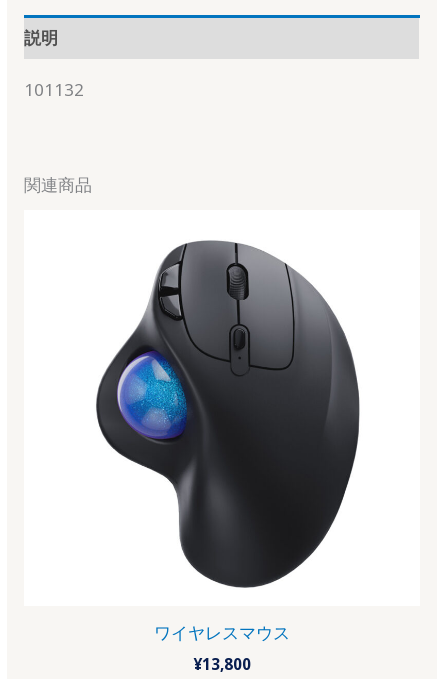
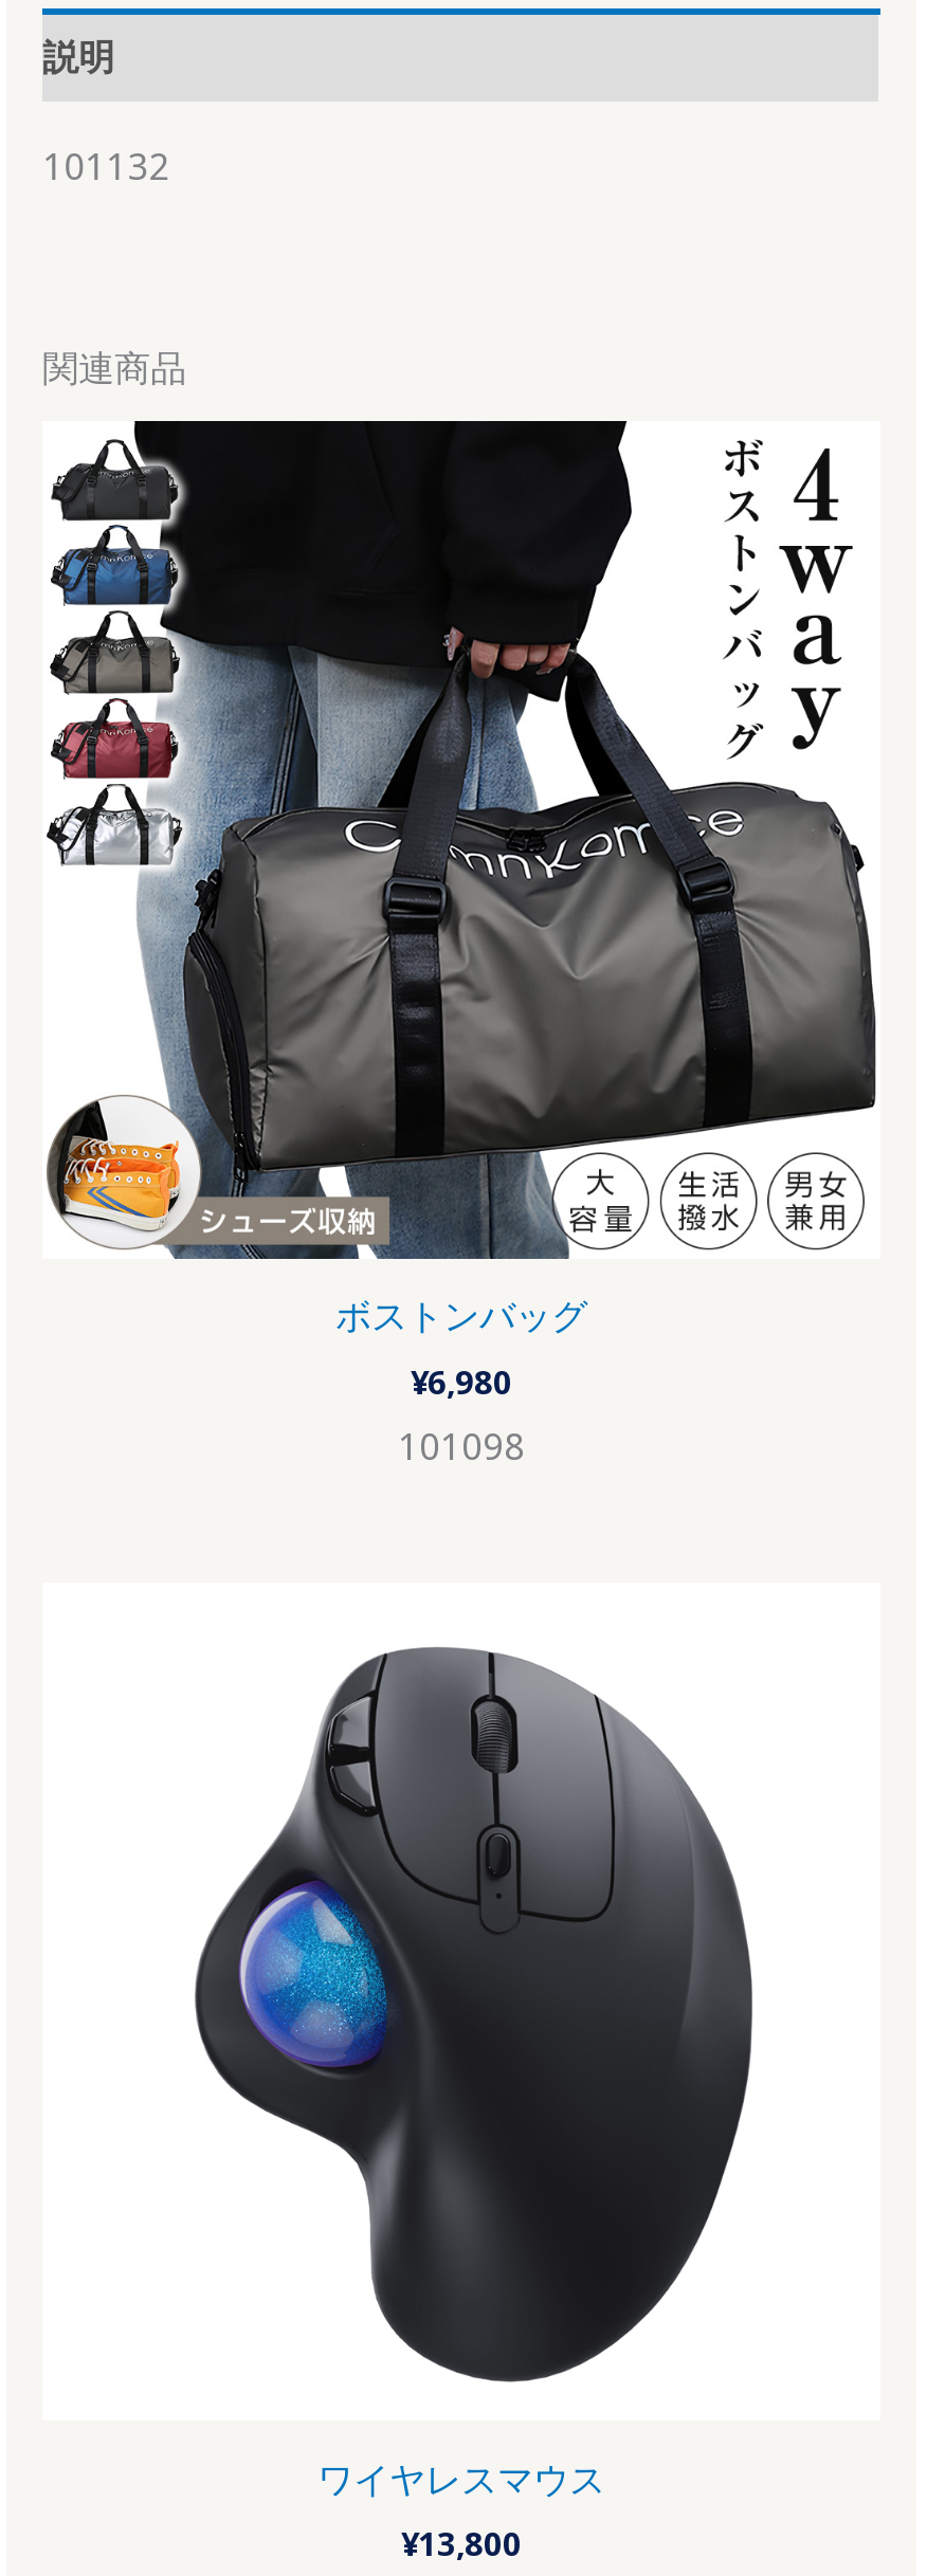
none -> [44,419,878,1471] [image] | ボストンバッグ | ¥6,980 | 101098

